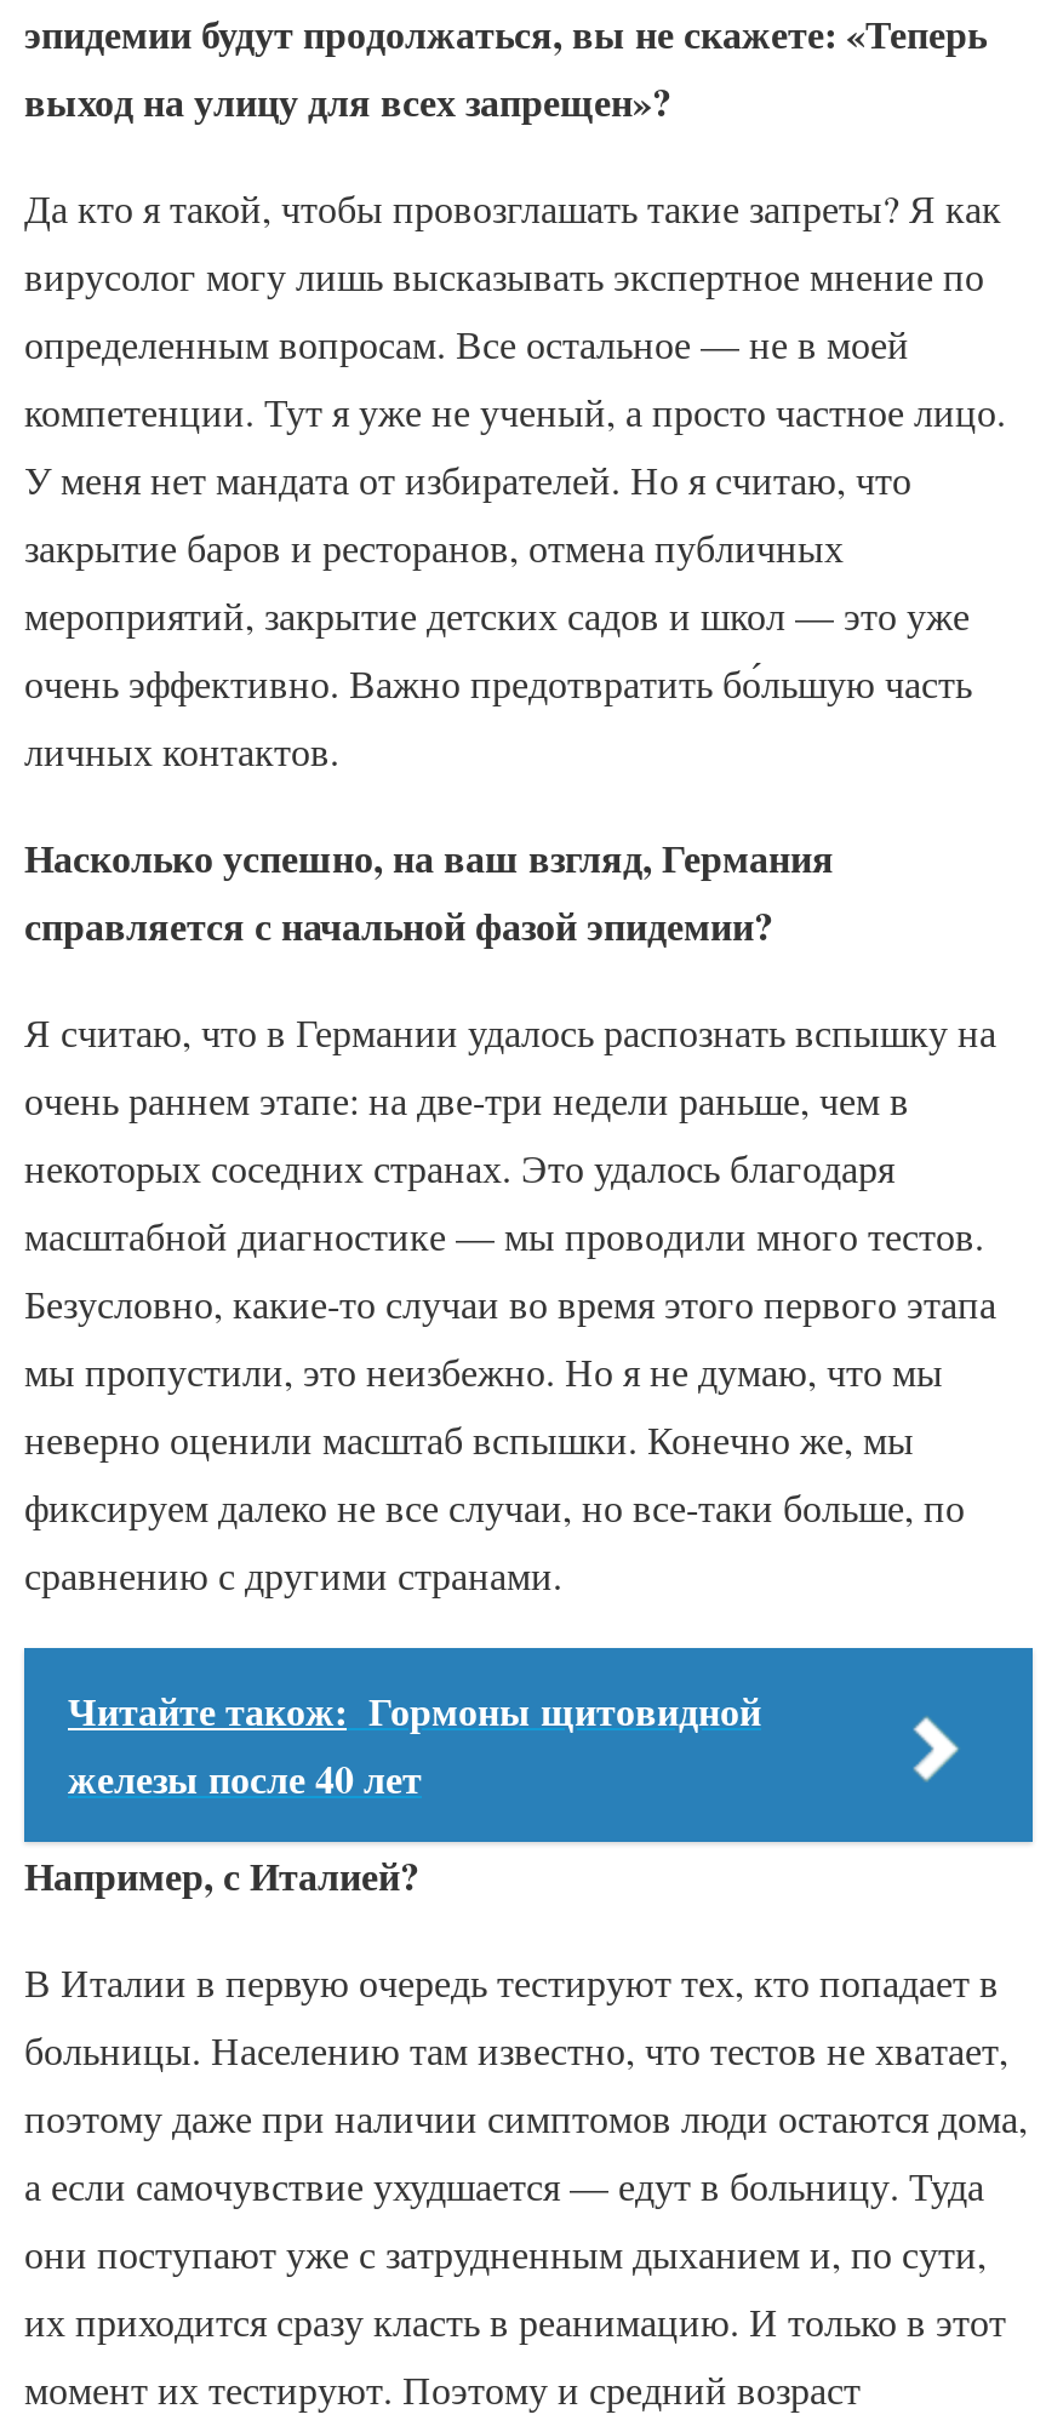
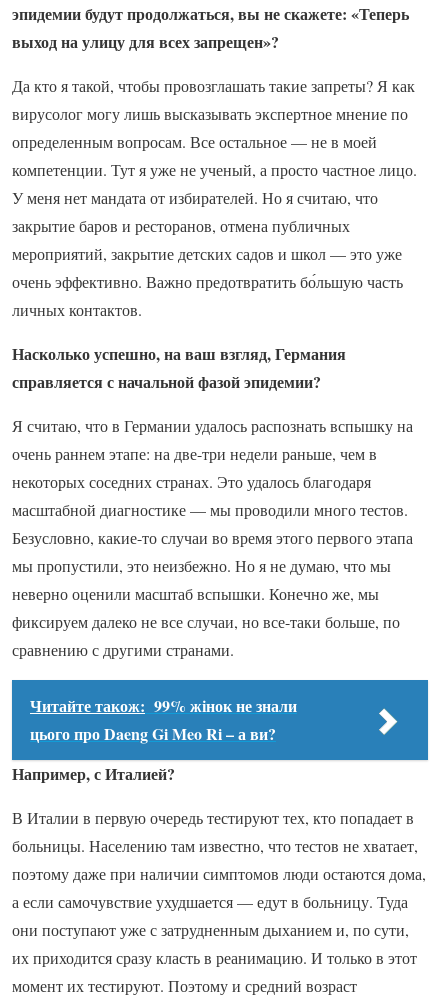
[68,1683,761,1807] Читайте також: Гормоны щитовидной | железы после 40 лет -> [30,694,297,745] Читайте також: 99% жінок не знали | цього про Daeng Gi Meo Ri – а ви?

